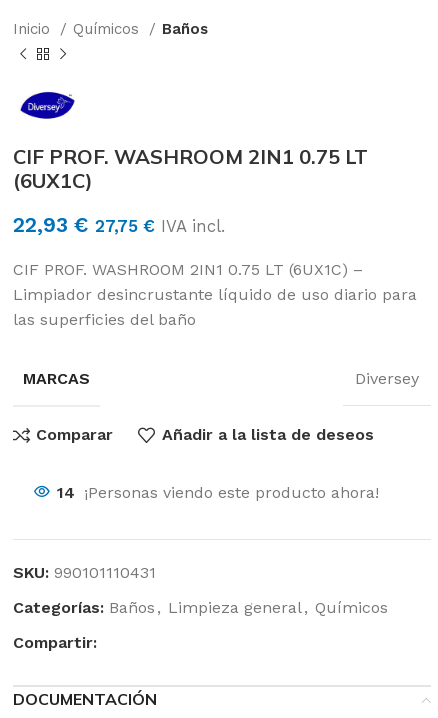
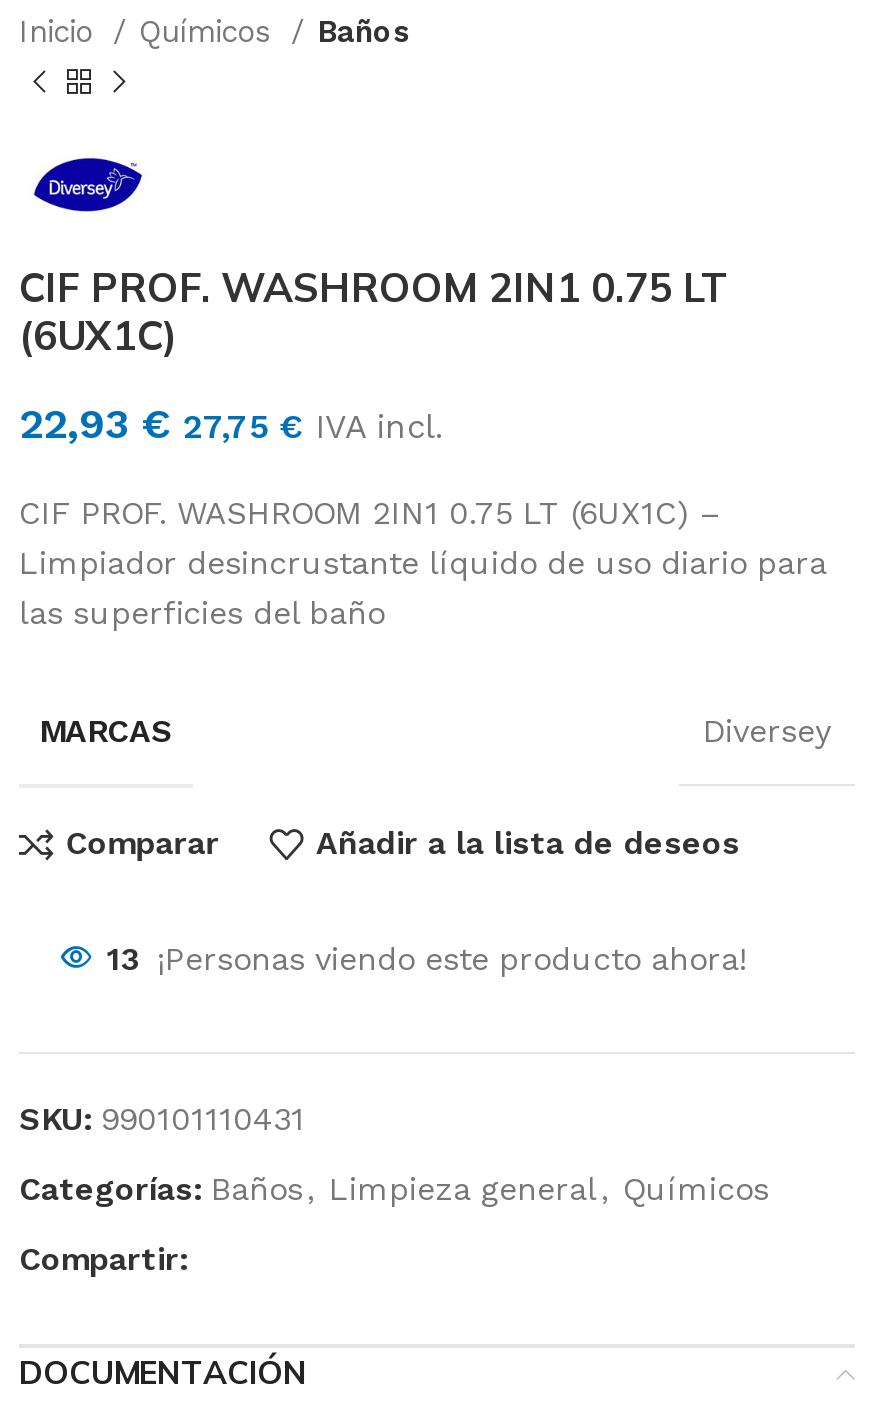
[57,483,379,502] 14 ¡Personas viendo este producto ahora! -> [107,940,747,978] 13 ¡Personas viendo este producto ahora!

